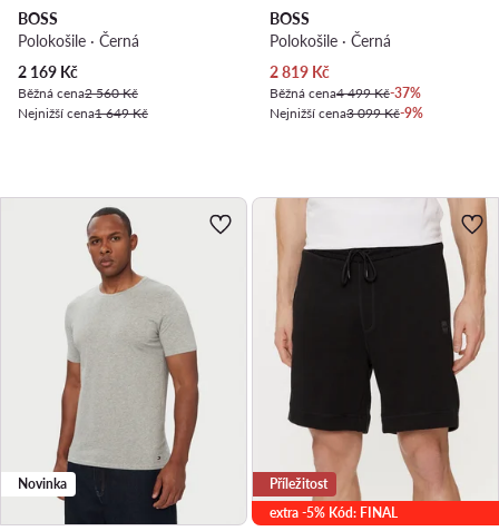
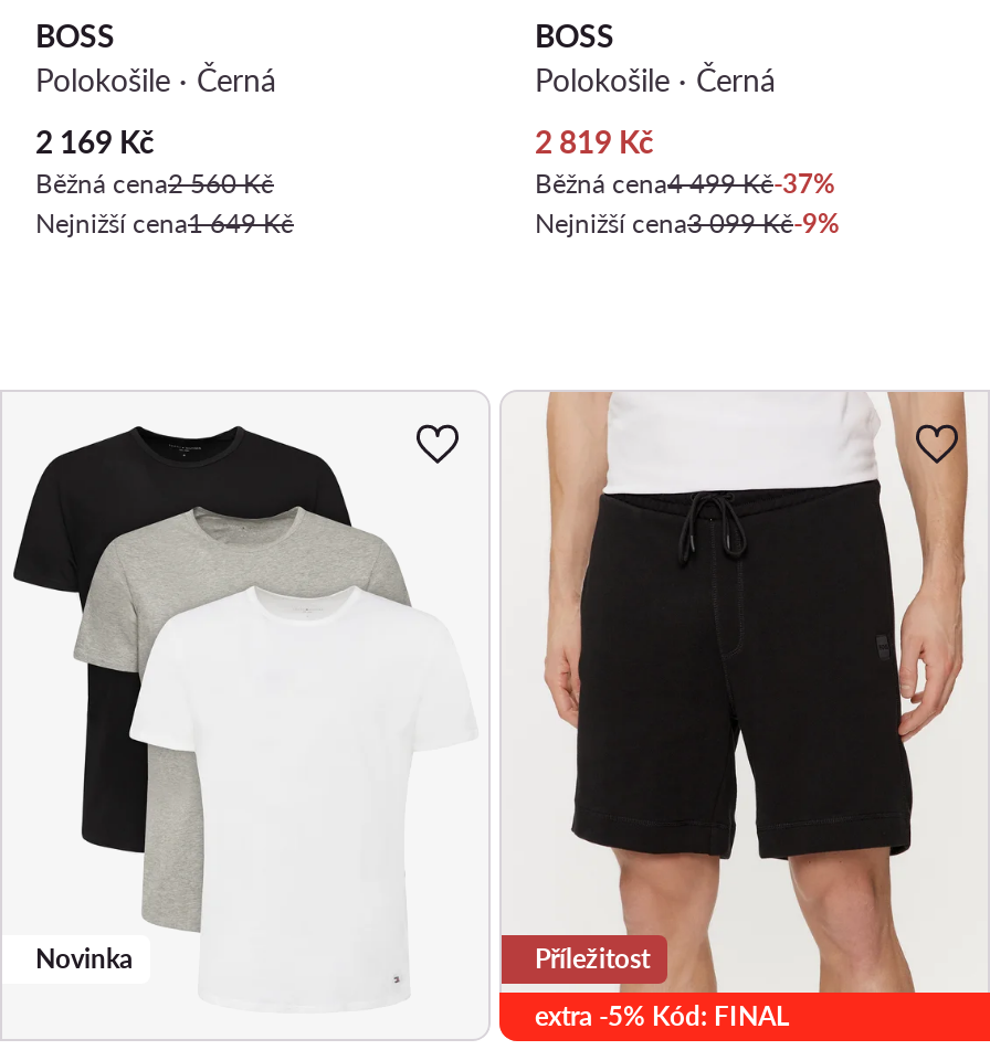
[7,206,206,525] [image] -> [11,410,411,1039] [image]

